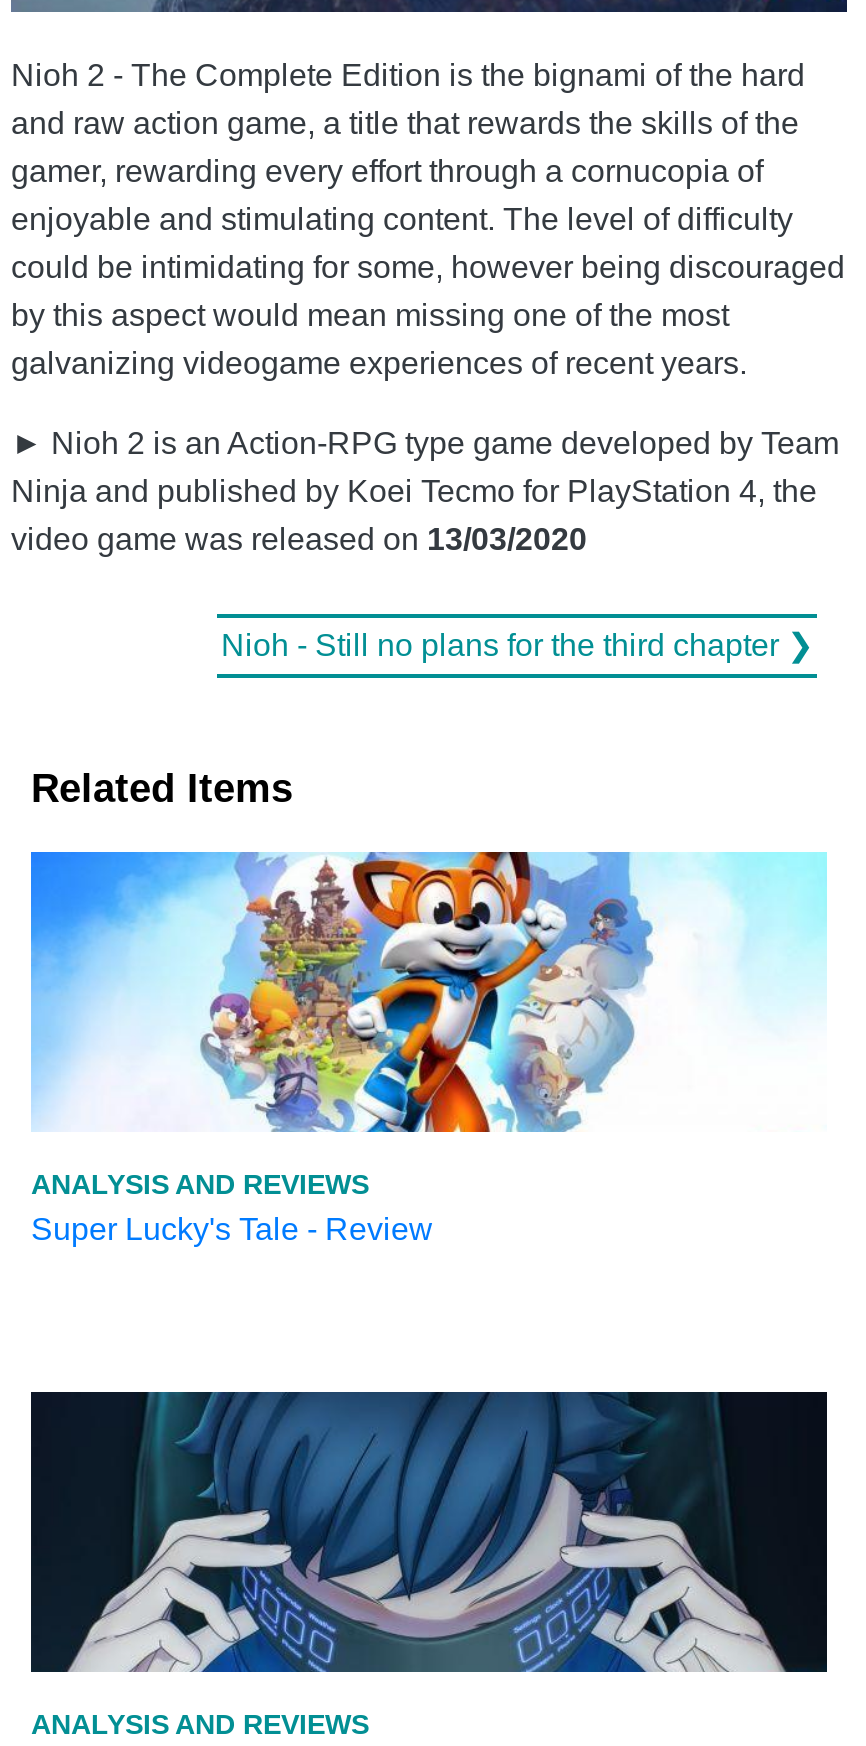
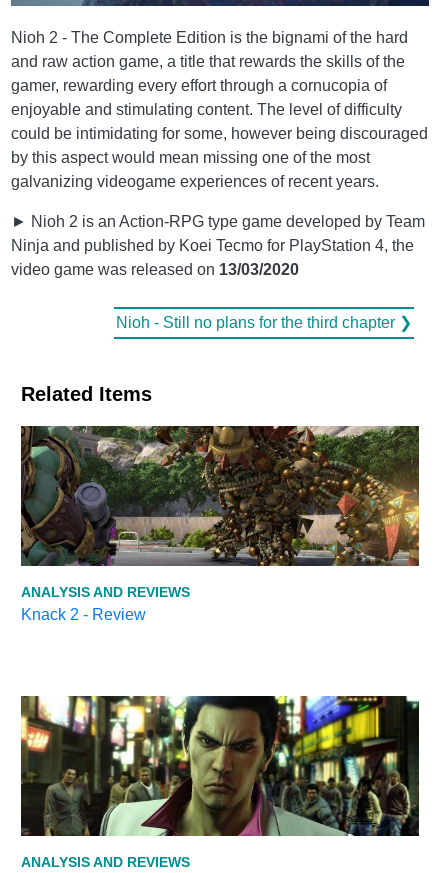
[29,850,827,1245] [image] | Super Lucky's Tale - Review -> [20,425,420,622] [image] | Knack 2 - Review
[29,1390,829,1674] [image] -> [20,695,420,837] [image]

